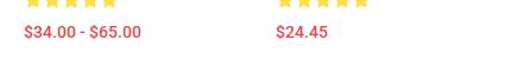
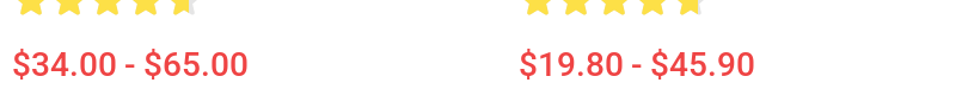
[276,22,328,41] $24.45 -> [519,45,755,83] $19.80 - $45.90

